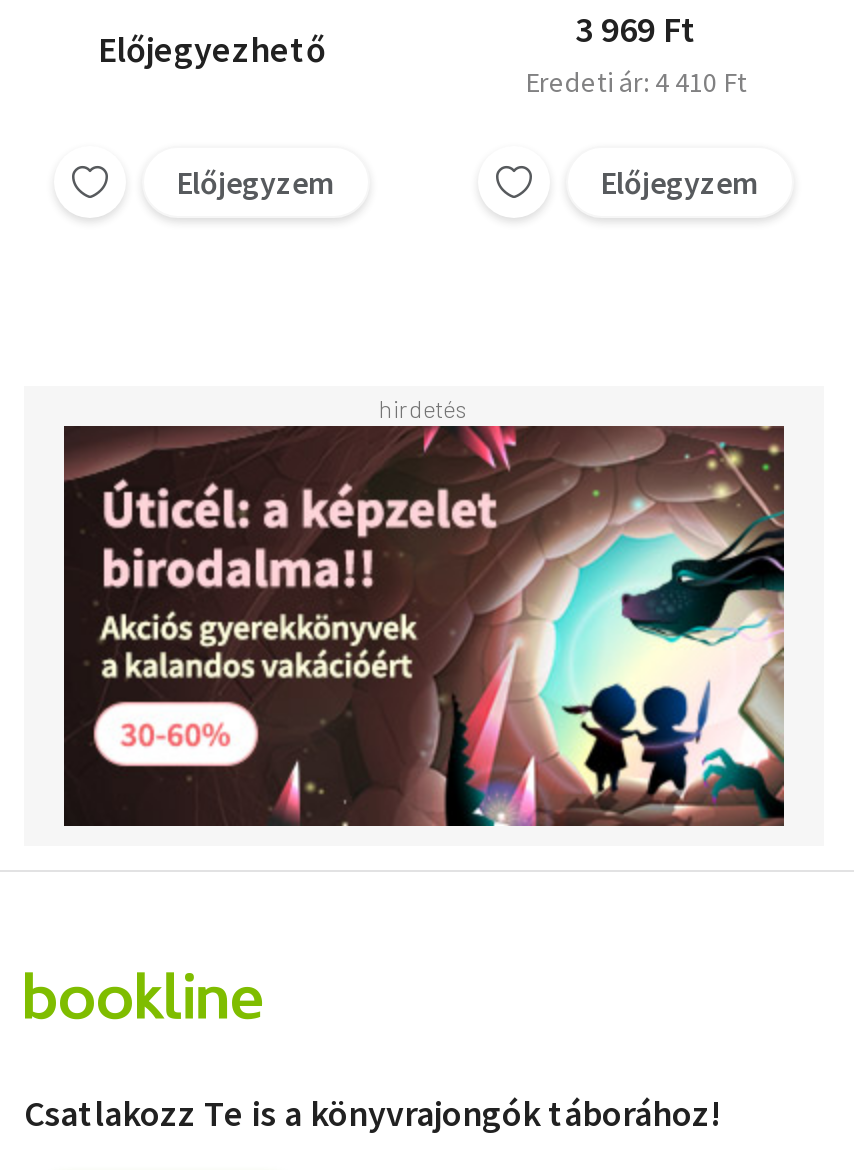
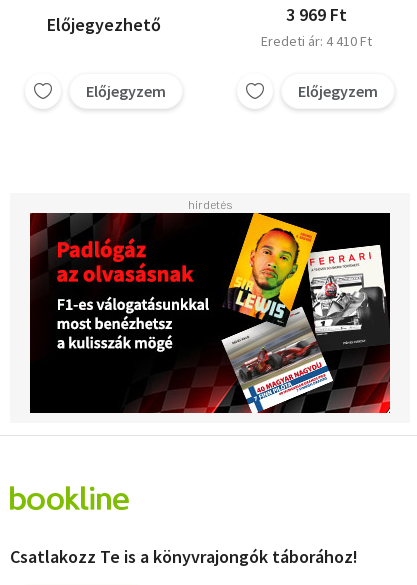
[64,424,786,828] [image] -> [30,212,391,414] [image]

